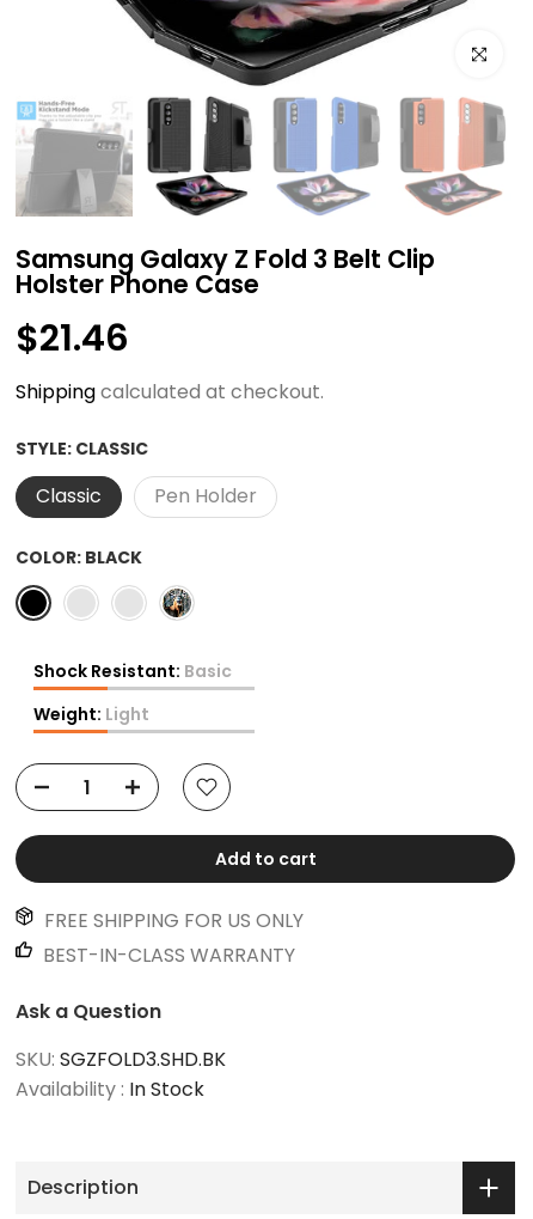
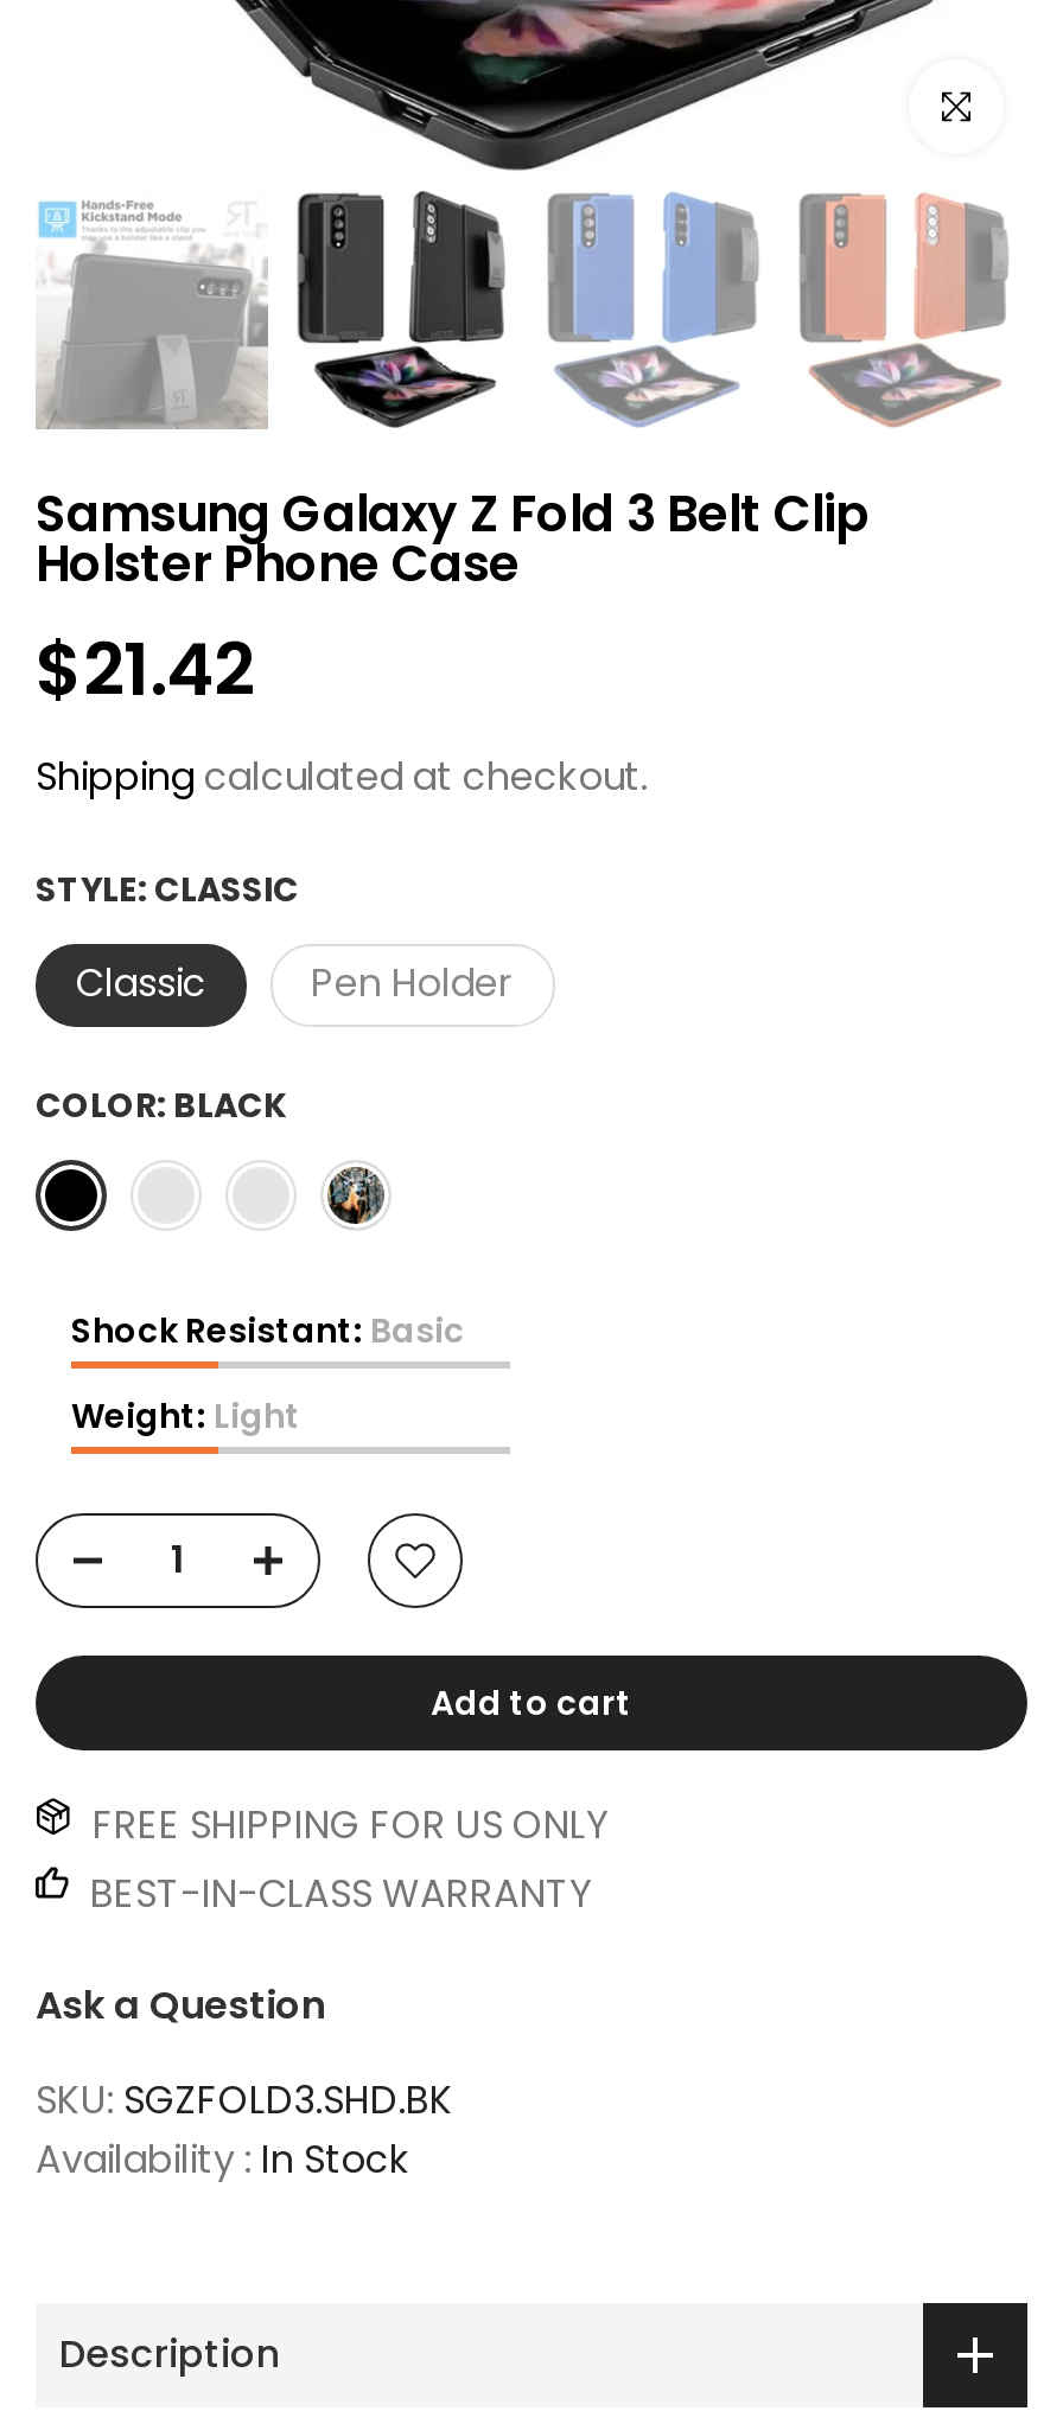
[16,312,129,364] $21.46 -> [36,619,254,721] $21.42

